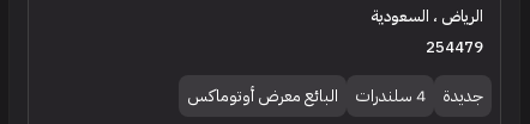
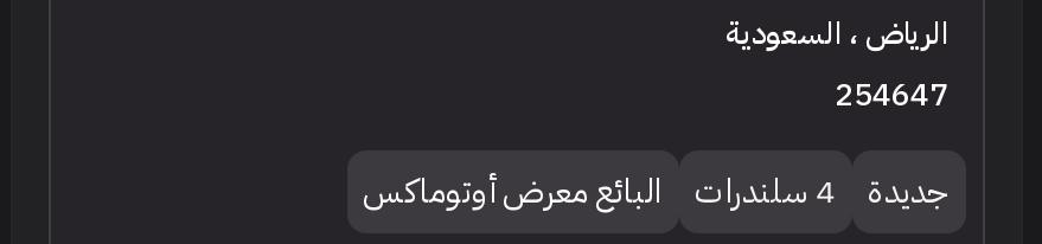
[425,36,483,59] 254479 -> [835,72,948,117] 254647

